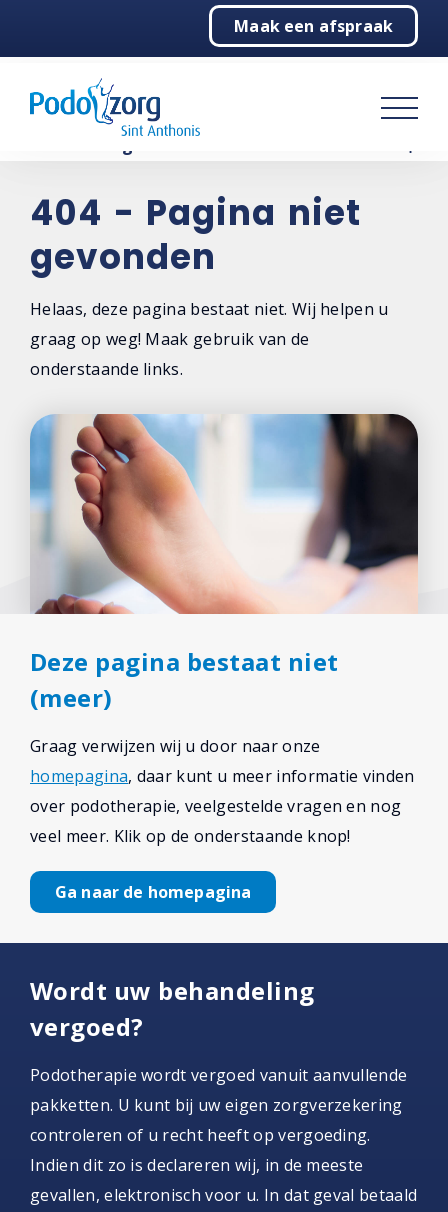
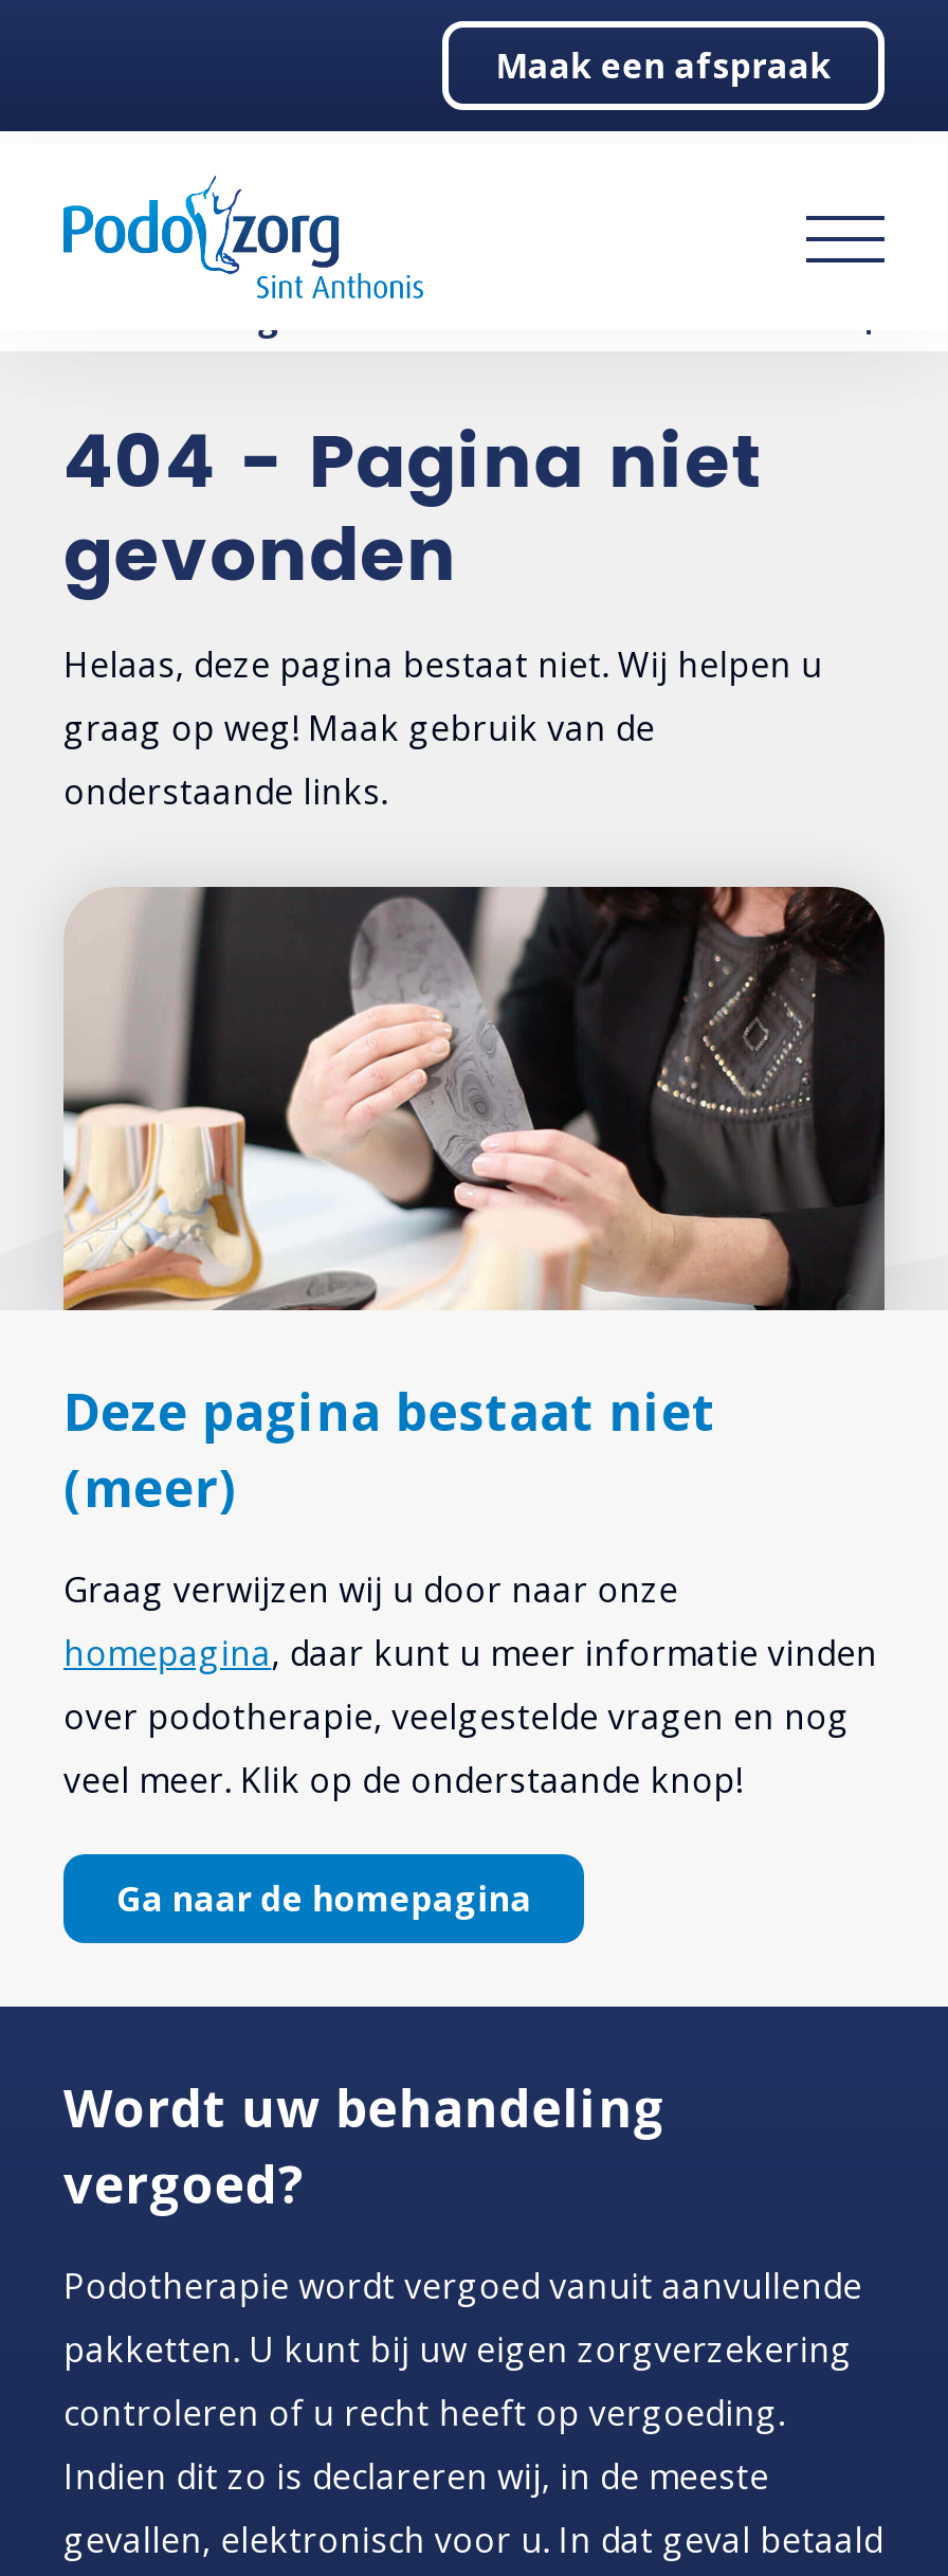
[29,413,418,615] [image] -> [61,885,887,1312] [image]

